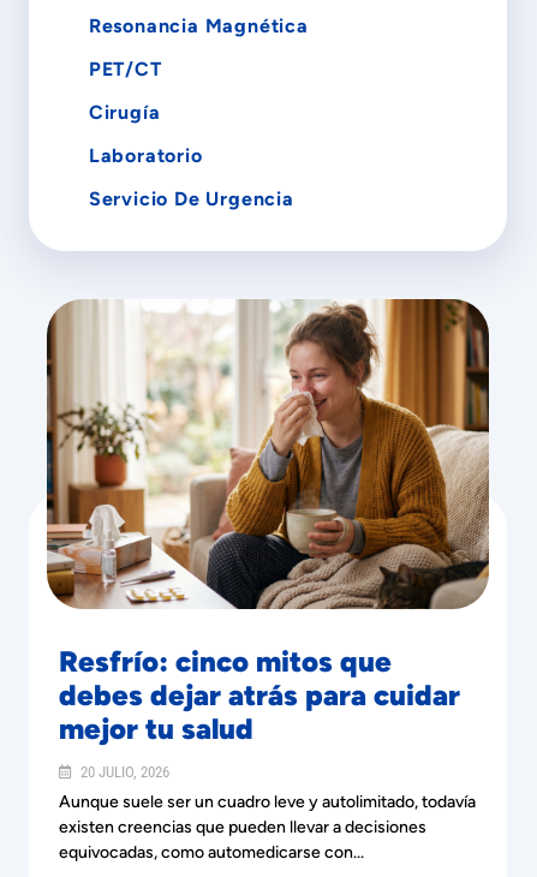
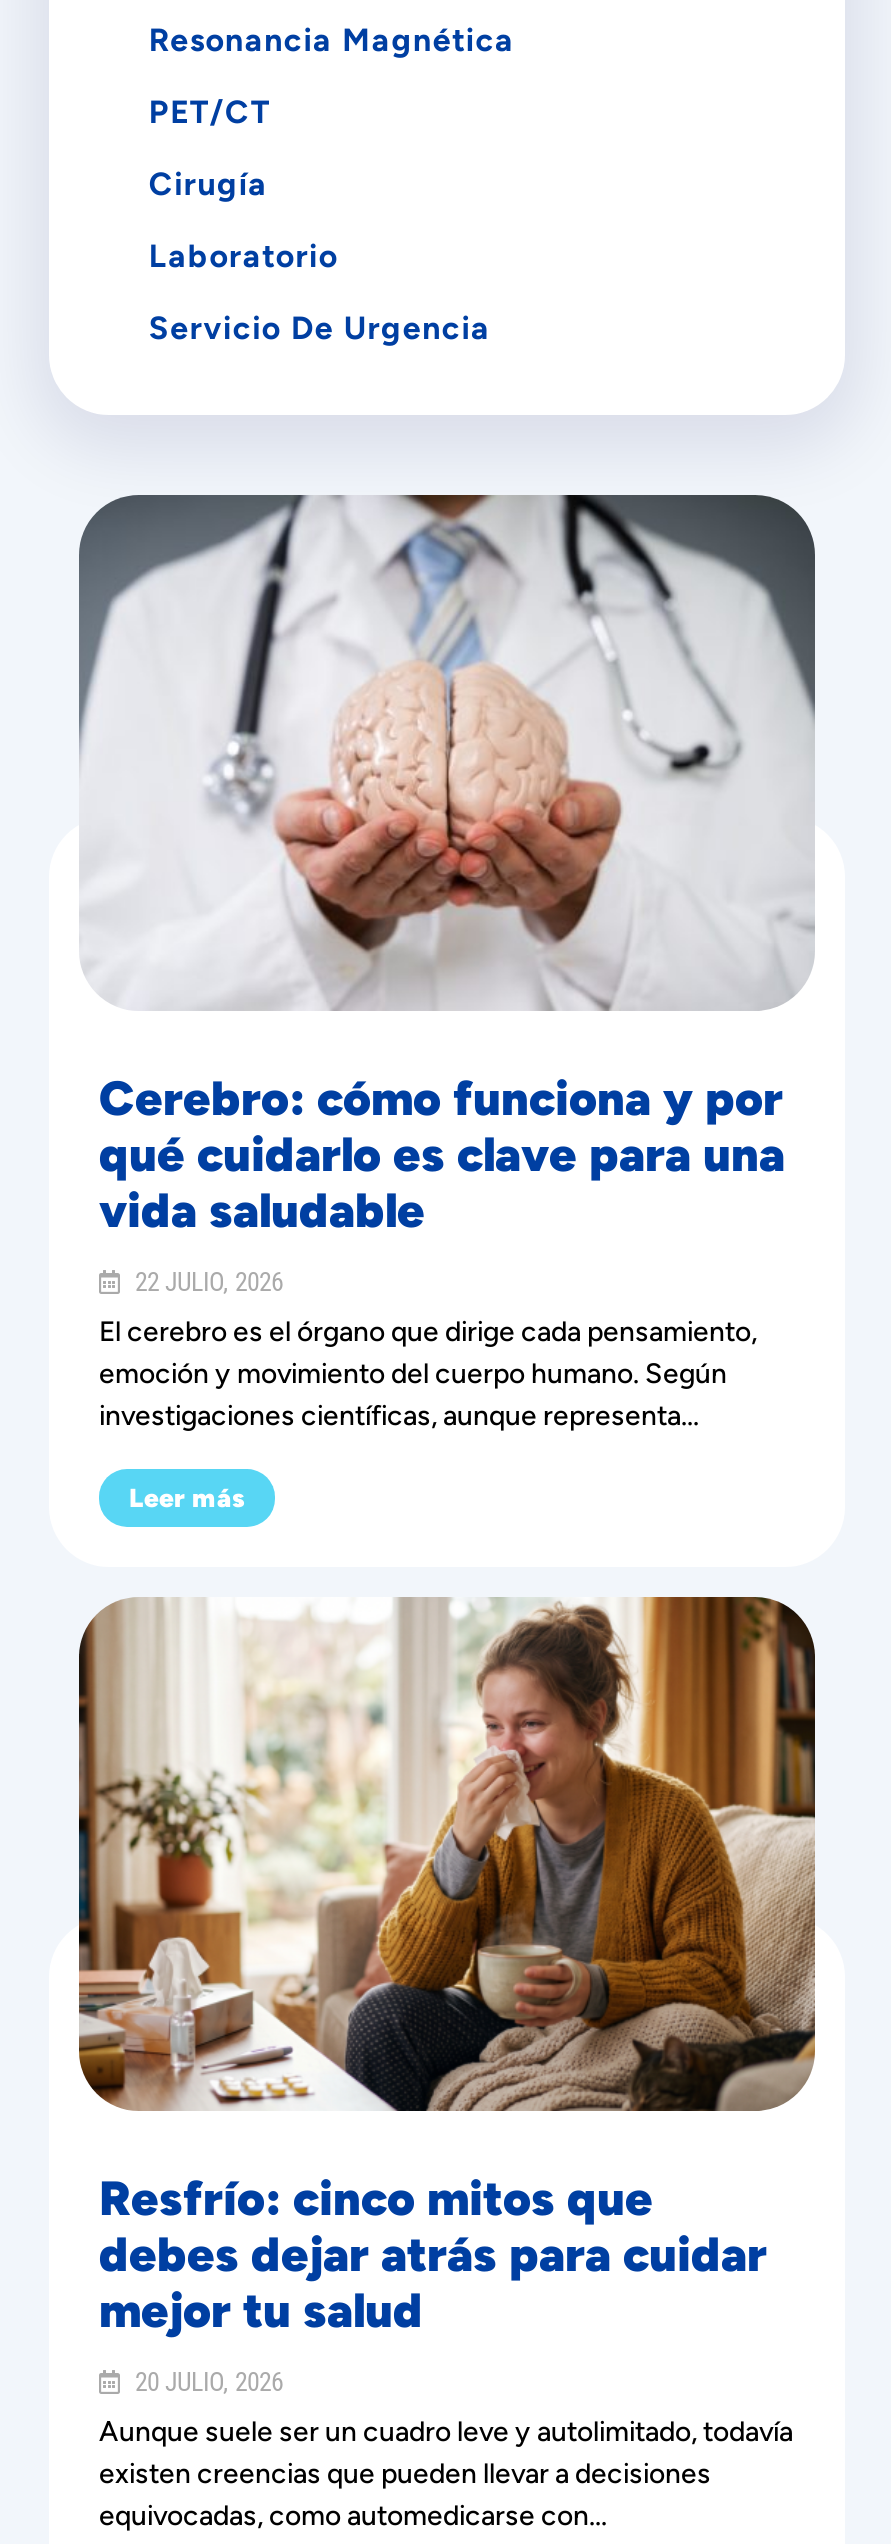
none -> [77,493,815,1512] [image] | Cerebro: cómo funciona y por | qué cuidarlo es clave para una | vida saludable | 22 JULIO, 2026 | El cerebro es el órgano que dirige cada pensamiento, | emoción y movimiento del cuerpo humano. Según | investigaciones científicas, aunque representa... | Leer más

